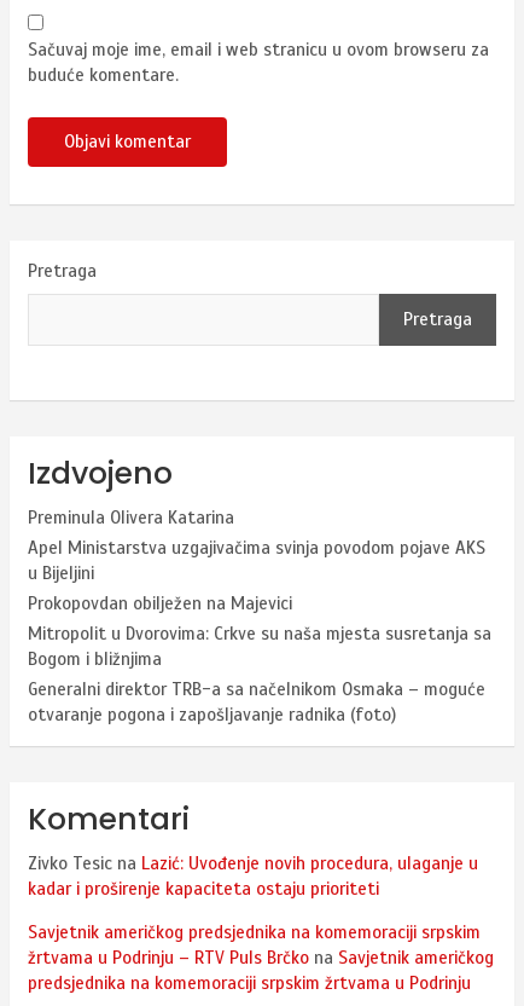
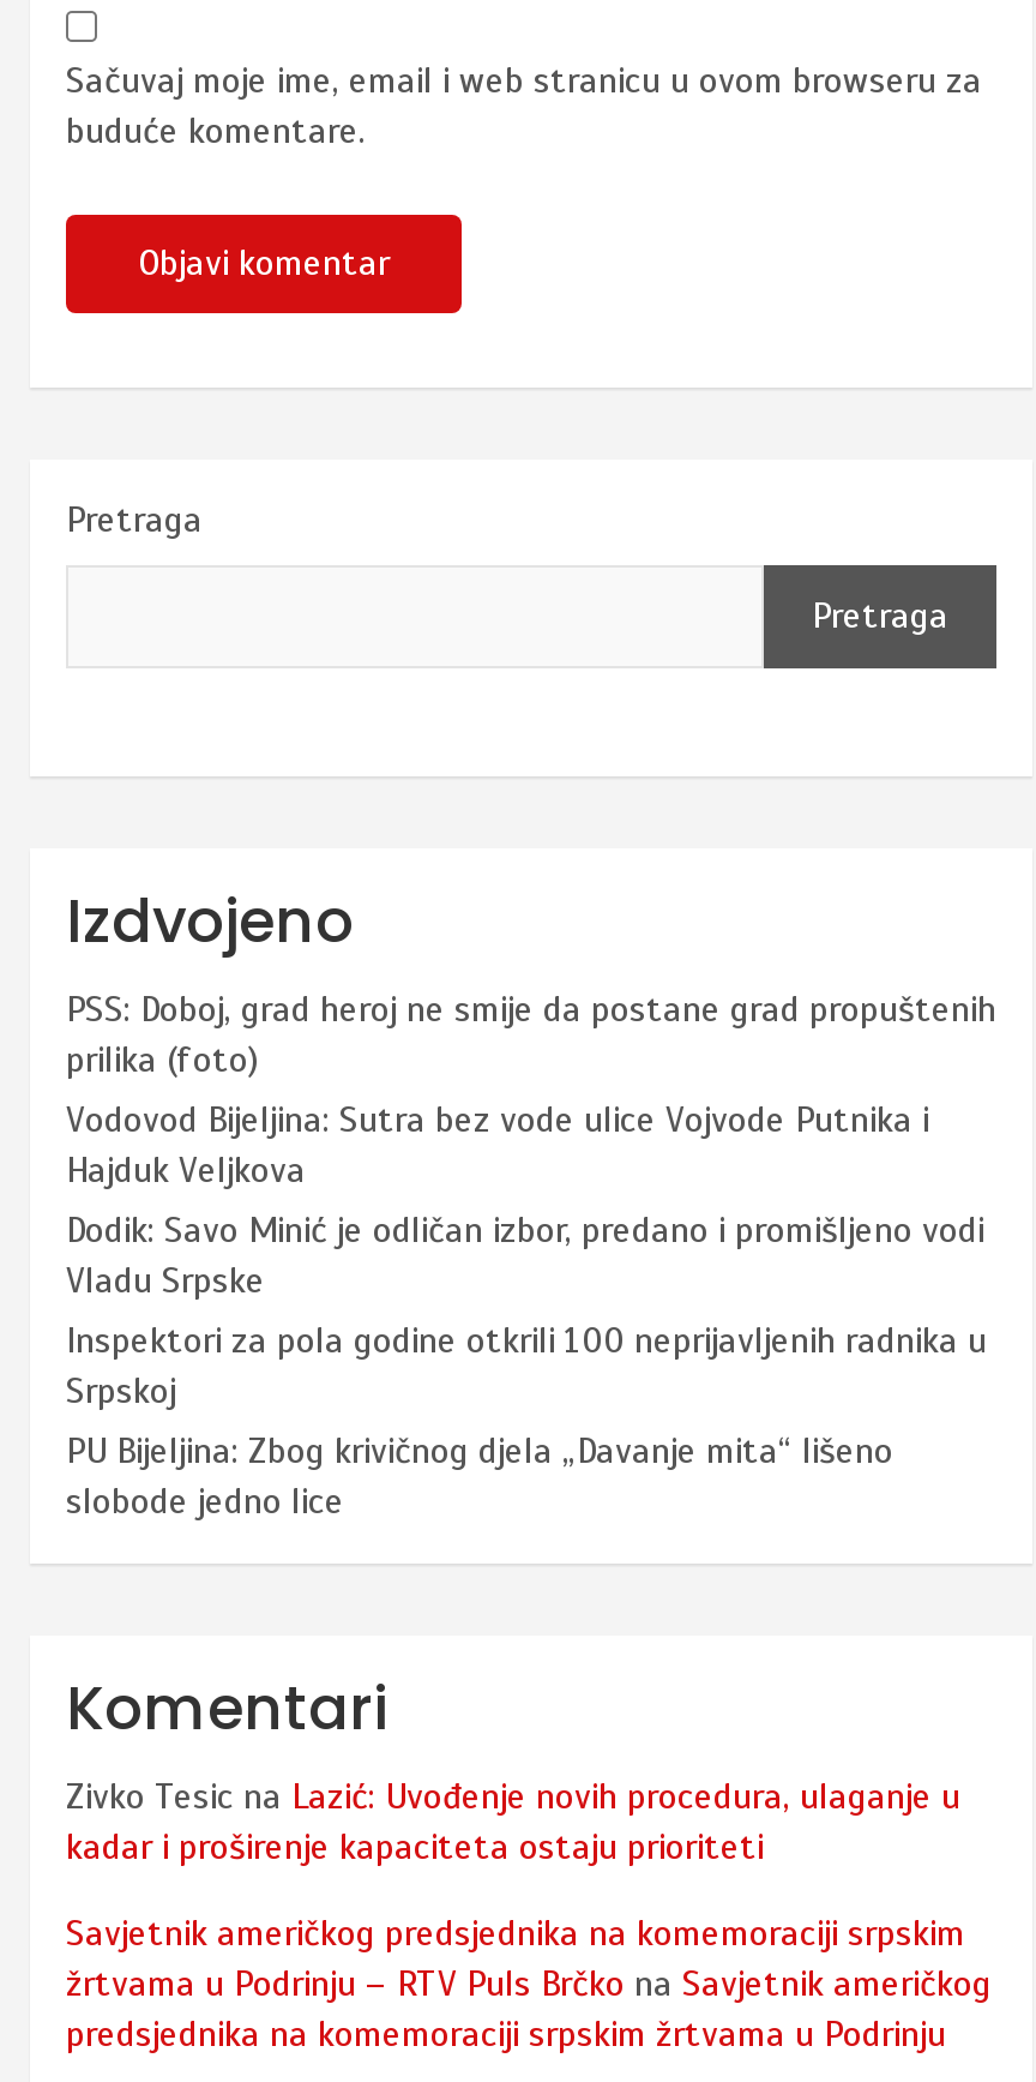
[28,507,491,726] Preminula Olivera Katarina | Apel Ministarstva uzgajivačima svinja povodom pojave AKS | u Bijeljini | Prokopovdan obilježen na Majevici | Mitropolit u Dvorovima: Crkve su naša mjesta susretanja sa | Bogom i bližnjima | Generalni direktor TRB-a sa načelnikom Osmaka – moguće | otvaranje pogona i zapošljavanje radnika (foto) -> [66,989,996,1524] PSS: Doboj, grad heroj ne smije da postane grad propuštenih | prilika (foto) | Vodovod Bijeljina: Sutra bez vode ulice Vojvode Putnika i | Hajduk Veljkova | Dodik: Savo Minić je odličan izbor, predano i promišljeno vodi | Vladu Srpske | Inspektori za pola godine otkrili 100 neprijavljenih radnika u | Srpskoj | PU Bijeljina: Zbog krivičnog djela „Davanje mita“ lišeno | slobode jedno lice

